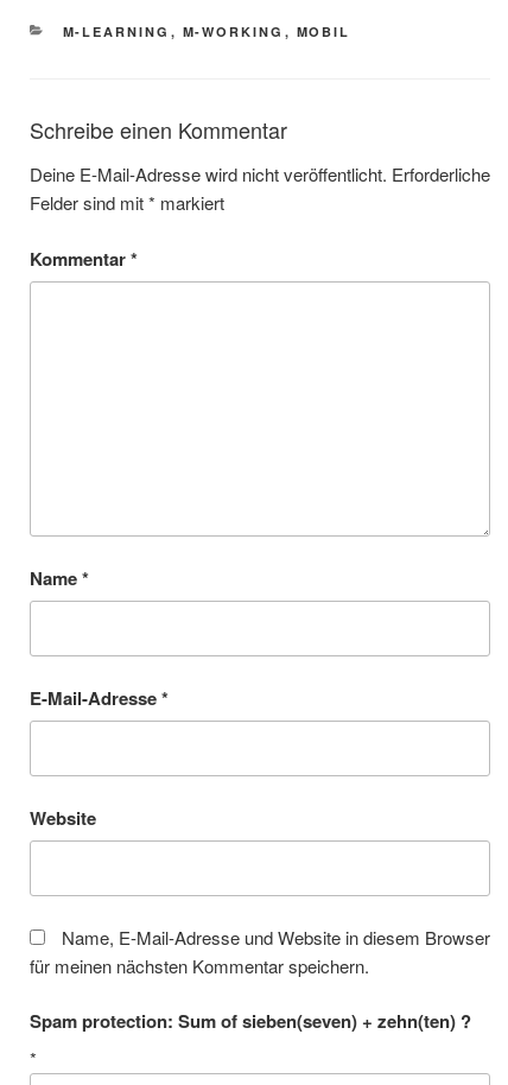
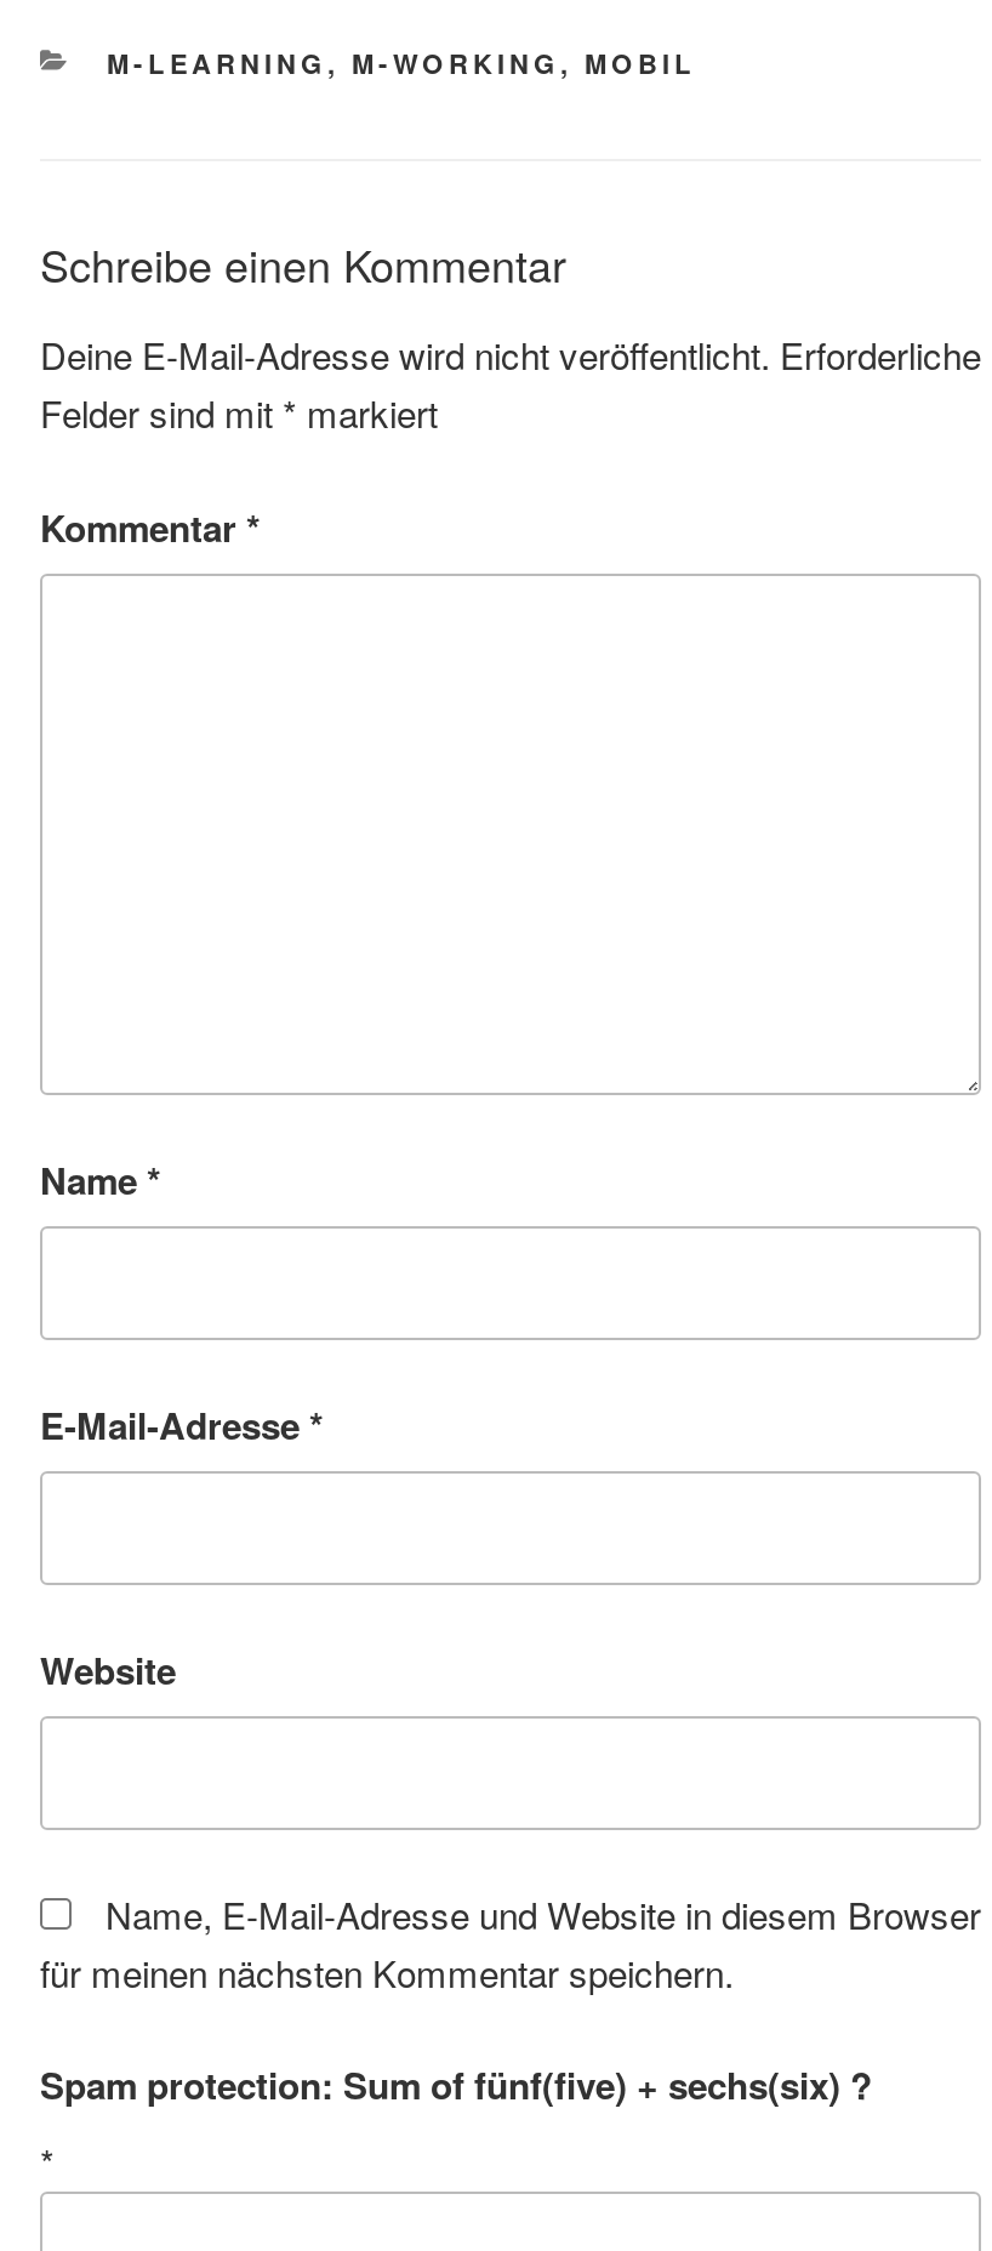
[30,1008,471,1034] Spam protection: Sum of sieben(seven) + zehn(ten) ? -> [40,2059,872,2112] Spam protection: Sum of fünf(five) + sechs(six) ?

